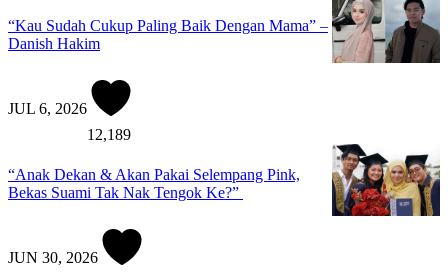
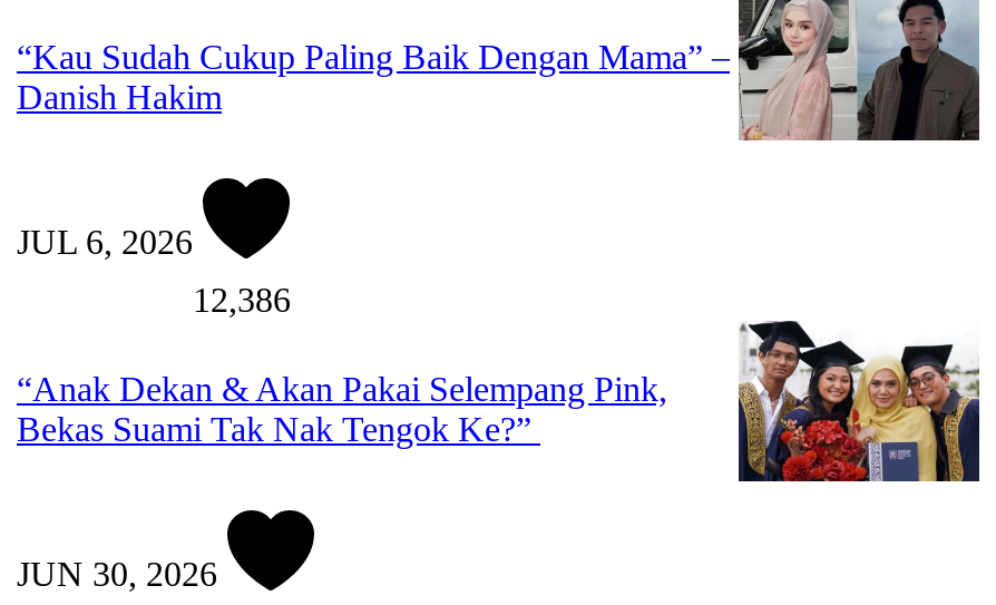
[87,126,131,143] 12,189 -> [193,281,291,319] 12,386

